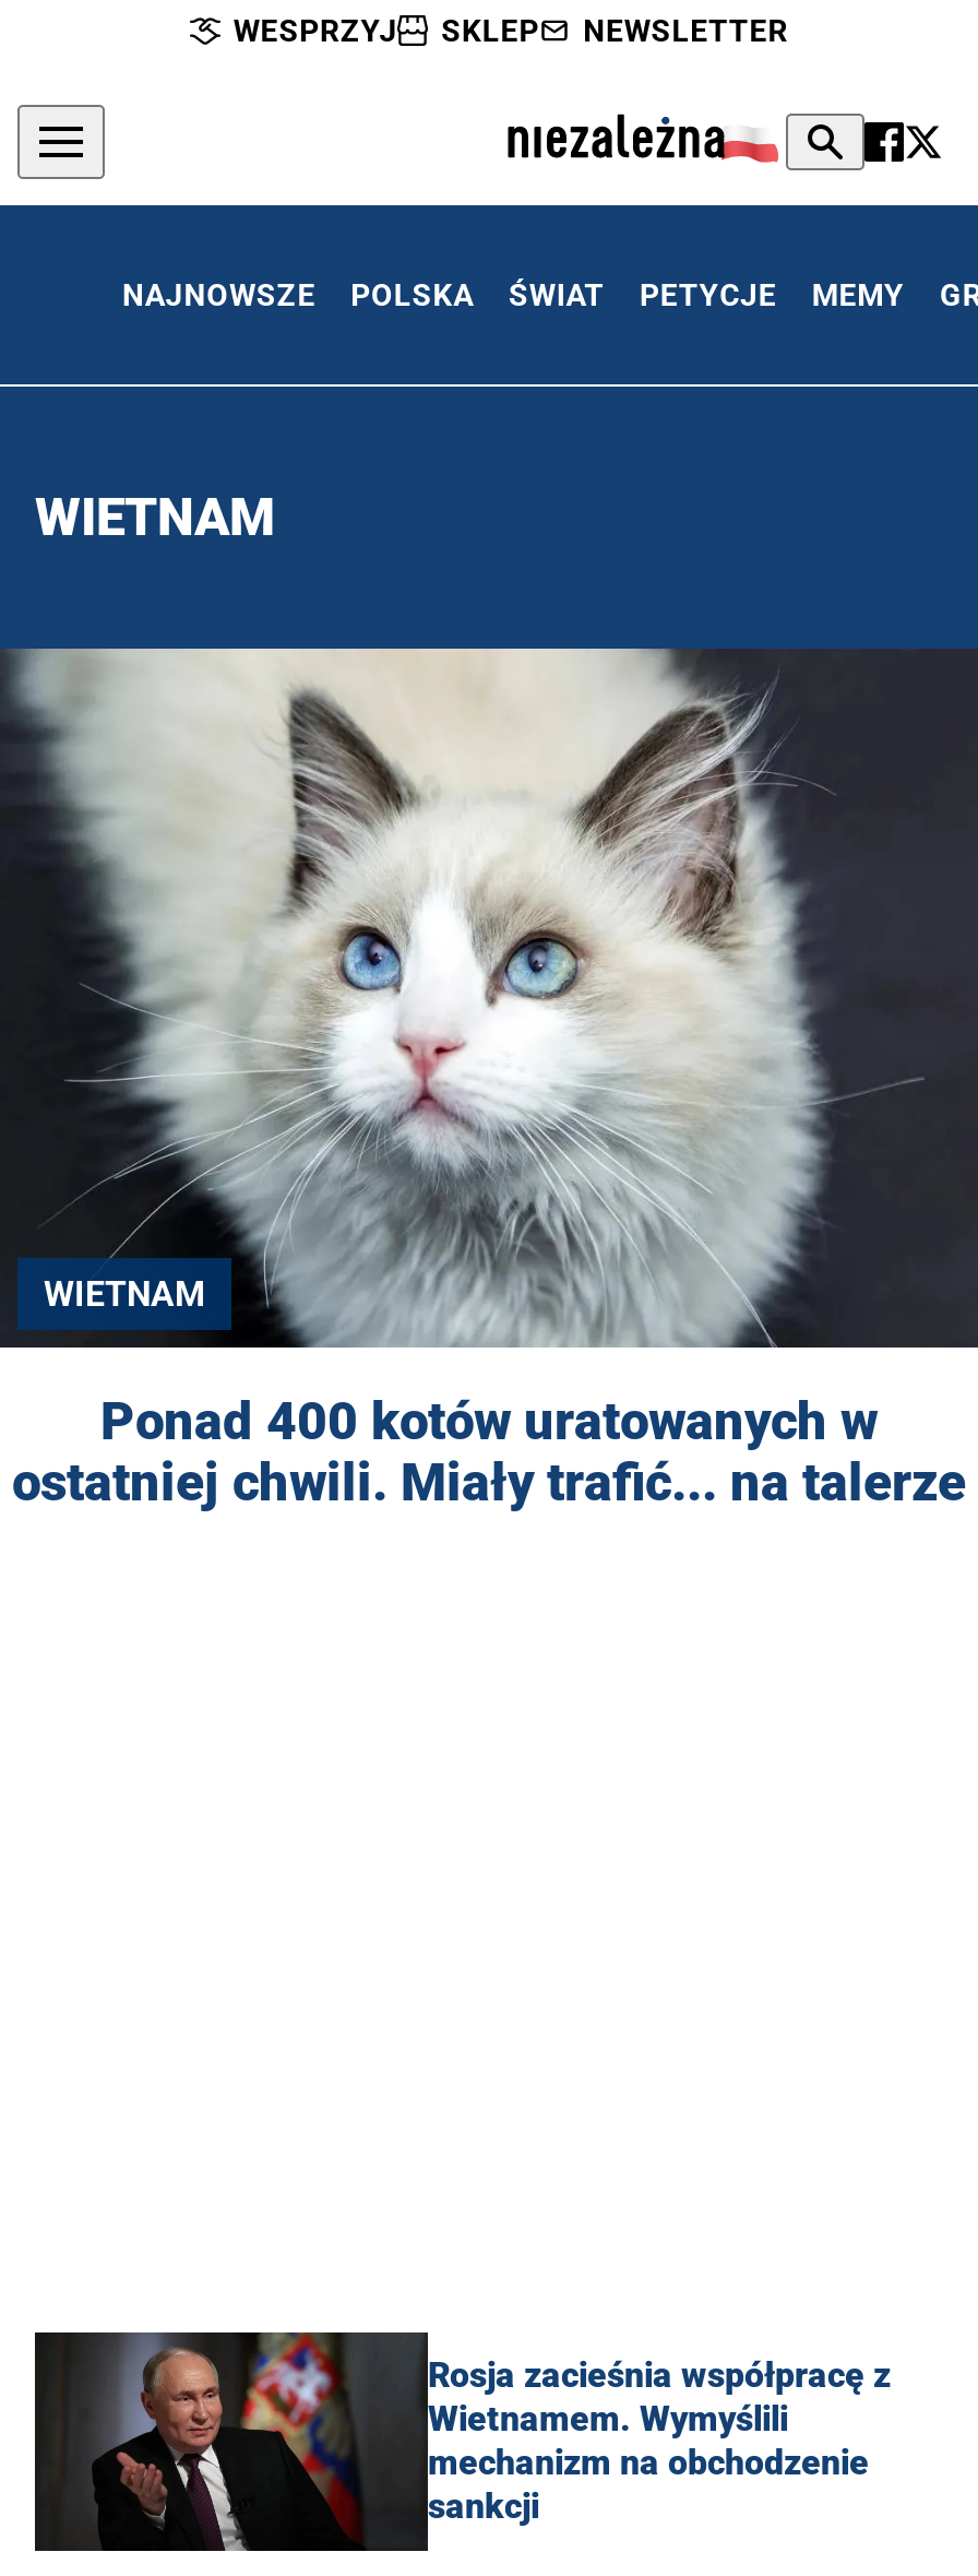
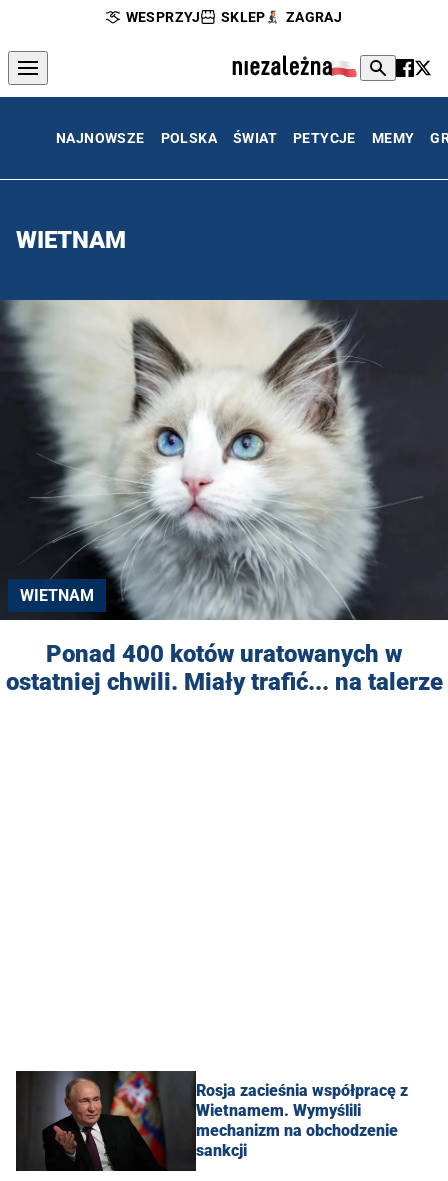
[583,13,788,48] NEWSLETTER -> [286,9,342,25] ZAGRAJ

